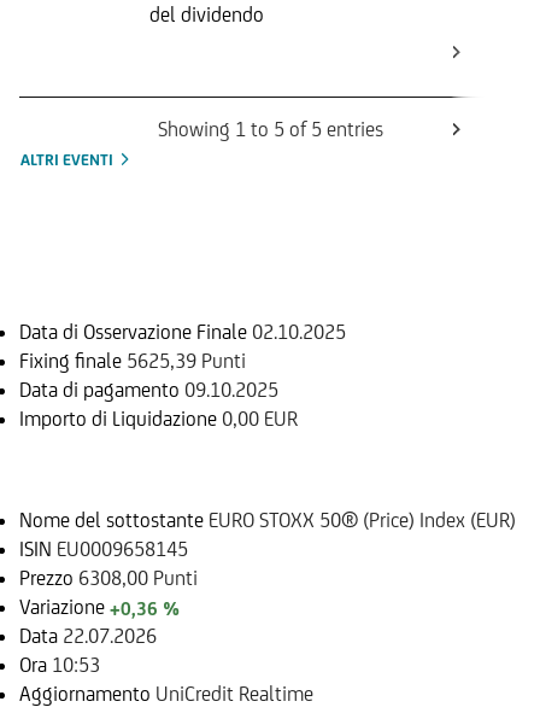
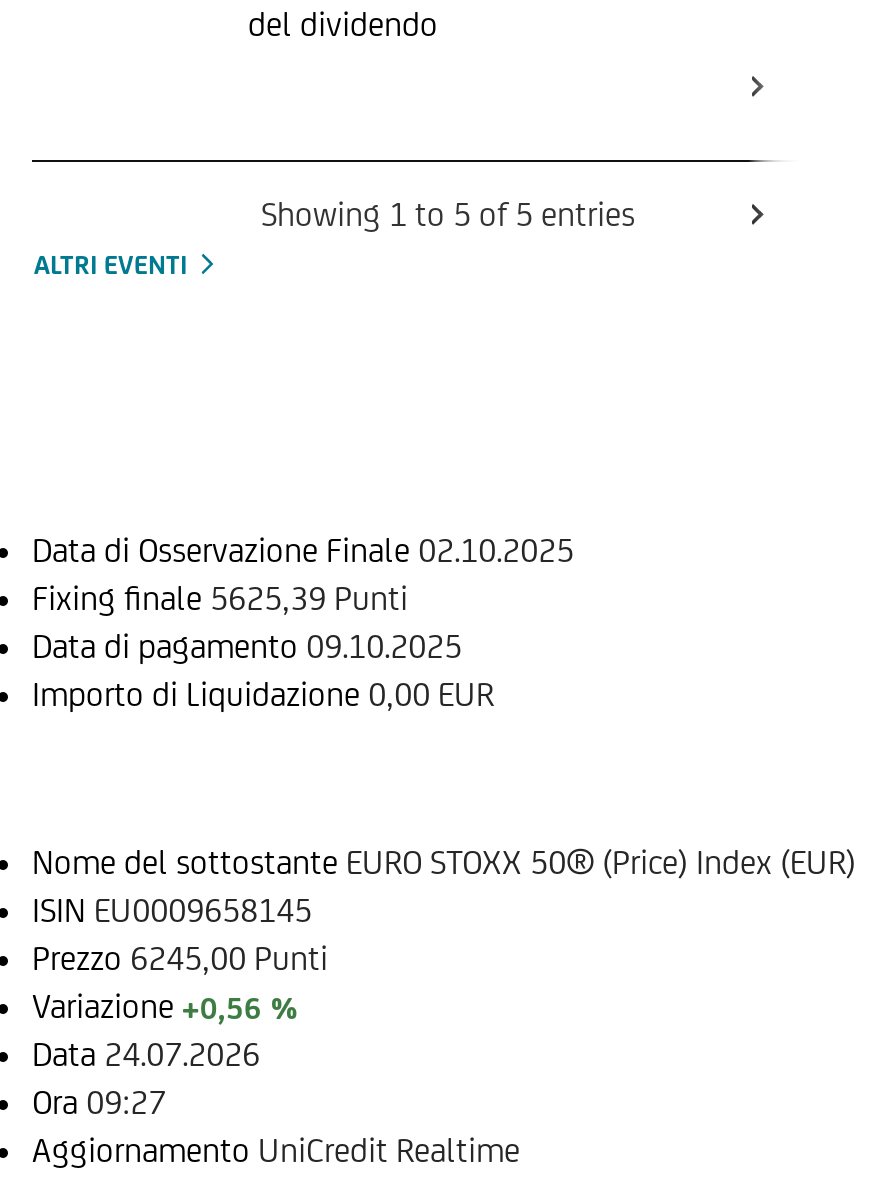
[19,565,198,589] Prezzo 6308,00 Punti -> [32,937,328,977] Prezzo 6245,00 Punti
[19,594,180,618] Variazione +0,36 % -> [32,985,298,1025] Variazione +0,56 %
[19,623,157,647] Data 22.07.2026 -> [32,1033,260,1073] Data 24.07.2026
[19,652,105,676] Ora 10:53 -> [32,1081,174,1121] Ora 09:27

